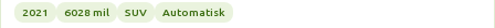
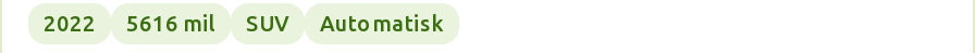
[22,6,109,18] 2021 | 6028 mil -> [44,12,215,36] 2022 | 5616 mil

